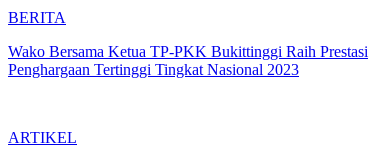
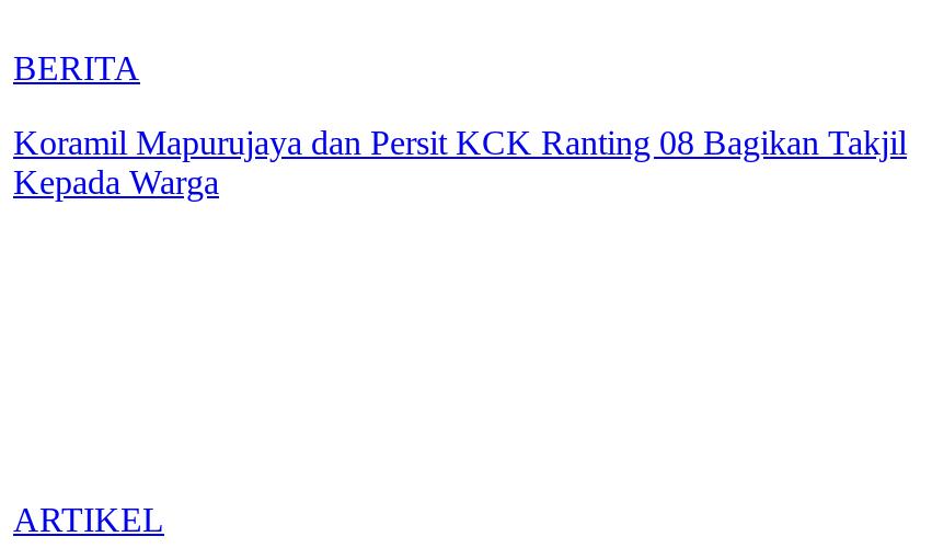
[8,43,368,78] Wako Bersama Ketua TP-PKK Bukittinggi Raih Prestasi | Penghargaan Tertinggi Tingkat Nasional 2023 -> [13,124,907,200] Koramil Mapurujaya dan Persit KCK Ranting 08 Bagikan Takjil | Kepada Warga

